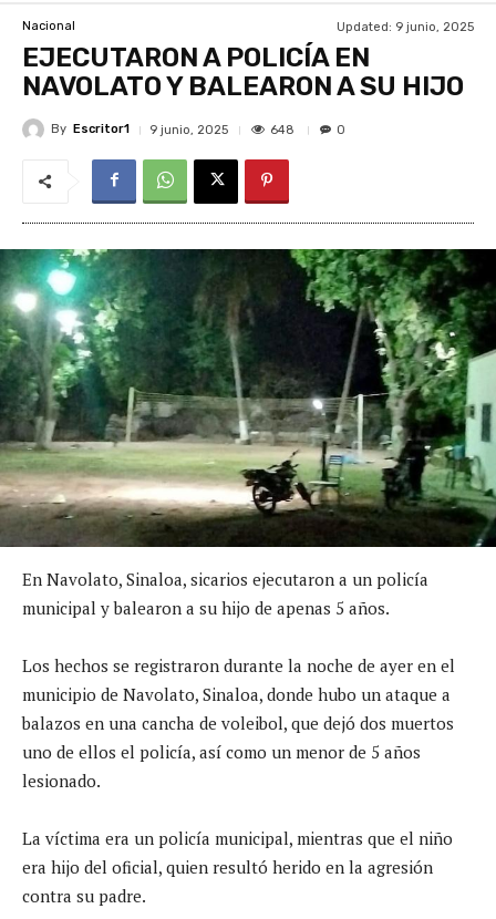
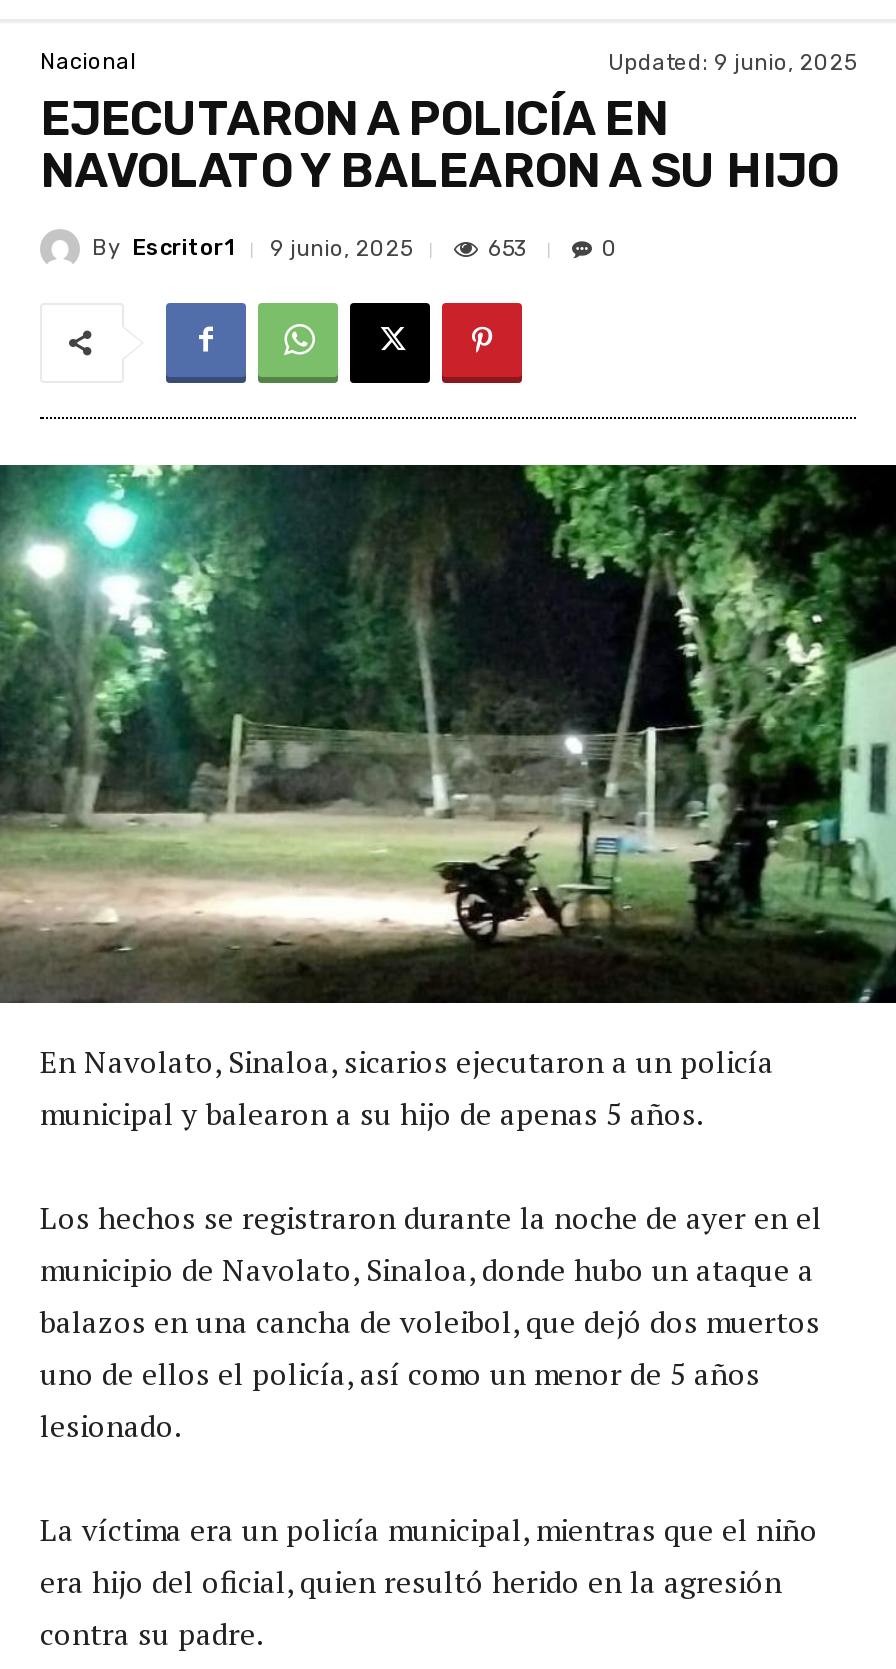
[270,122,294,137] 648 -> [488,236,526,262] 653

